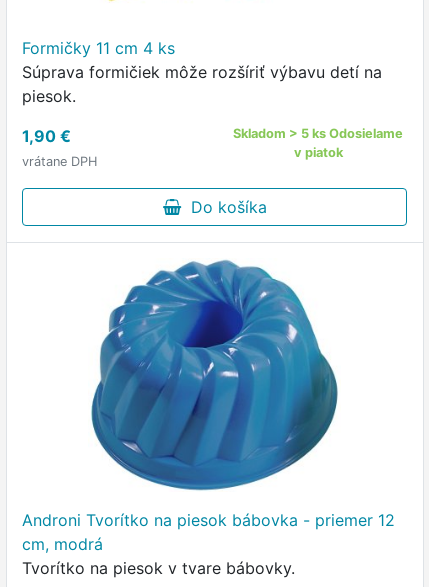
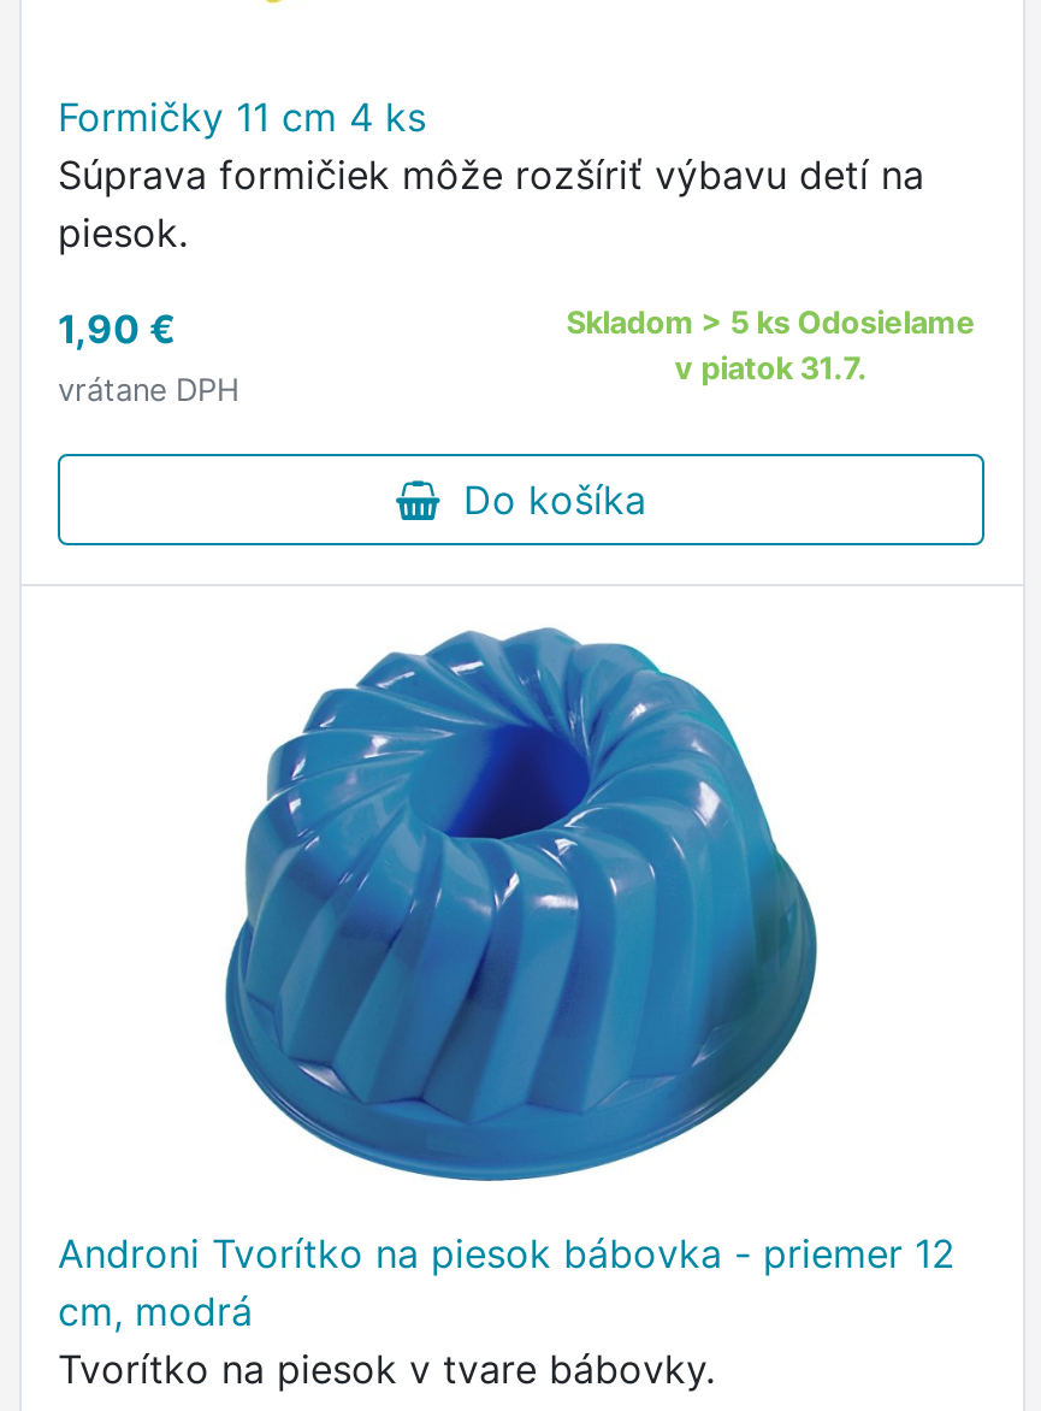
[294,145,343,160] v piatok -> [674,349,867,385] v piatok 31.7.

